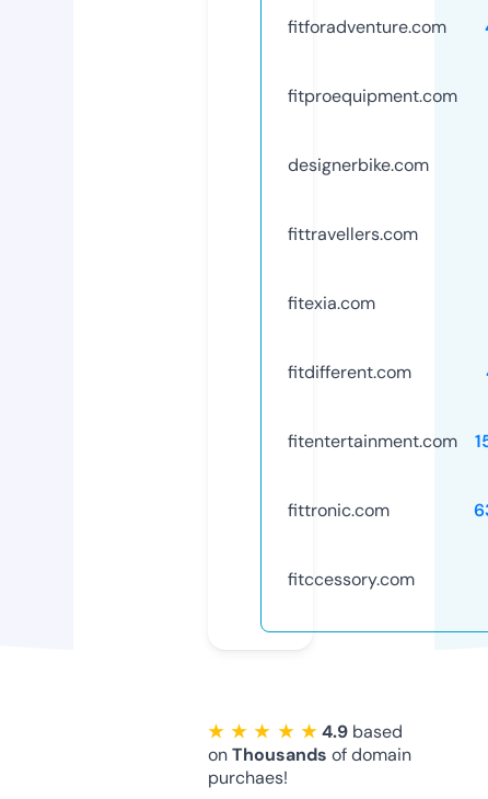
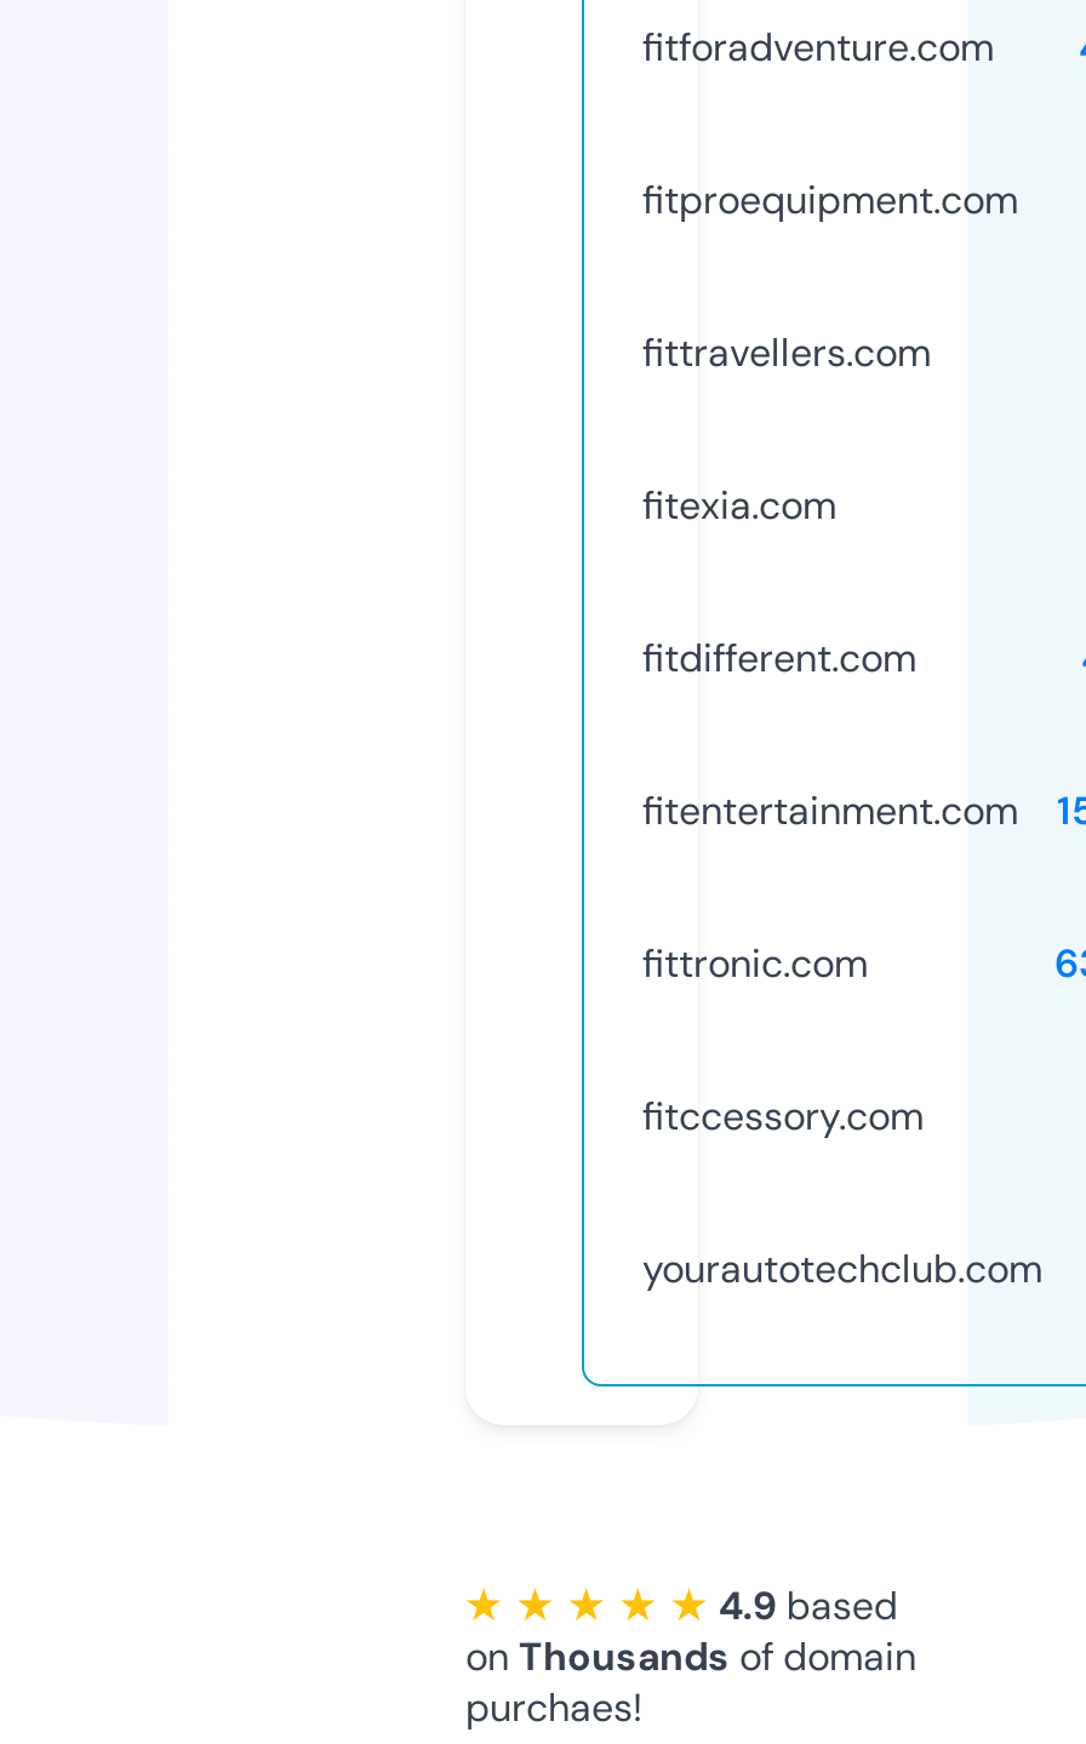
[288,153,429,176] designerbike.com -> none
moved [288,222,457,591] -> [642,327,1018,1141]: fittravellers.com | fitexia.com | fitdifferent.com | fitentertainment.com | fittronic.com | fitccessory.com
none -> [642,1243,1042,1294] yourautotechclub.com

